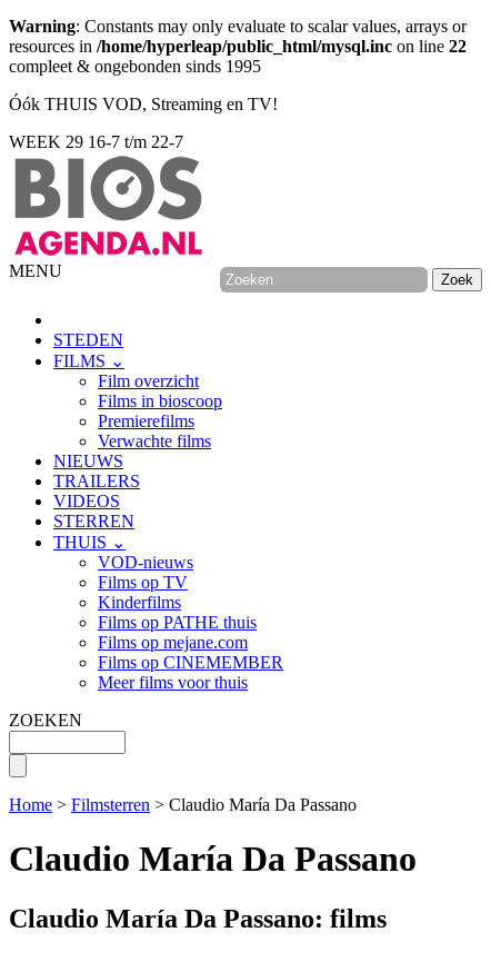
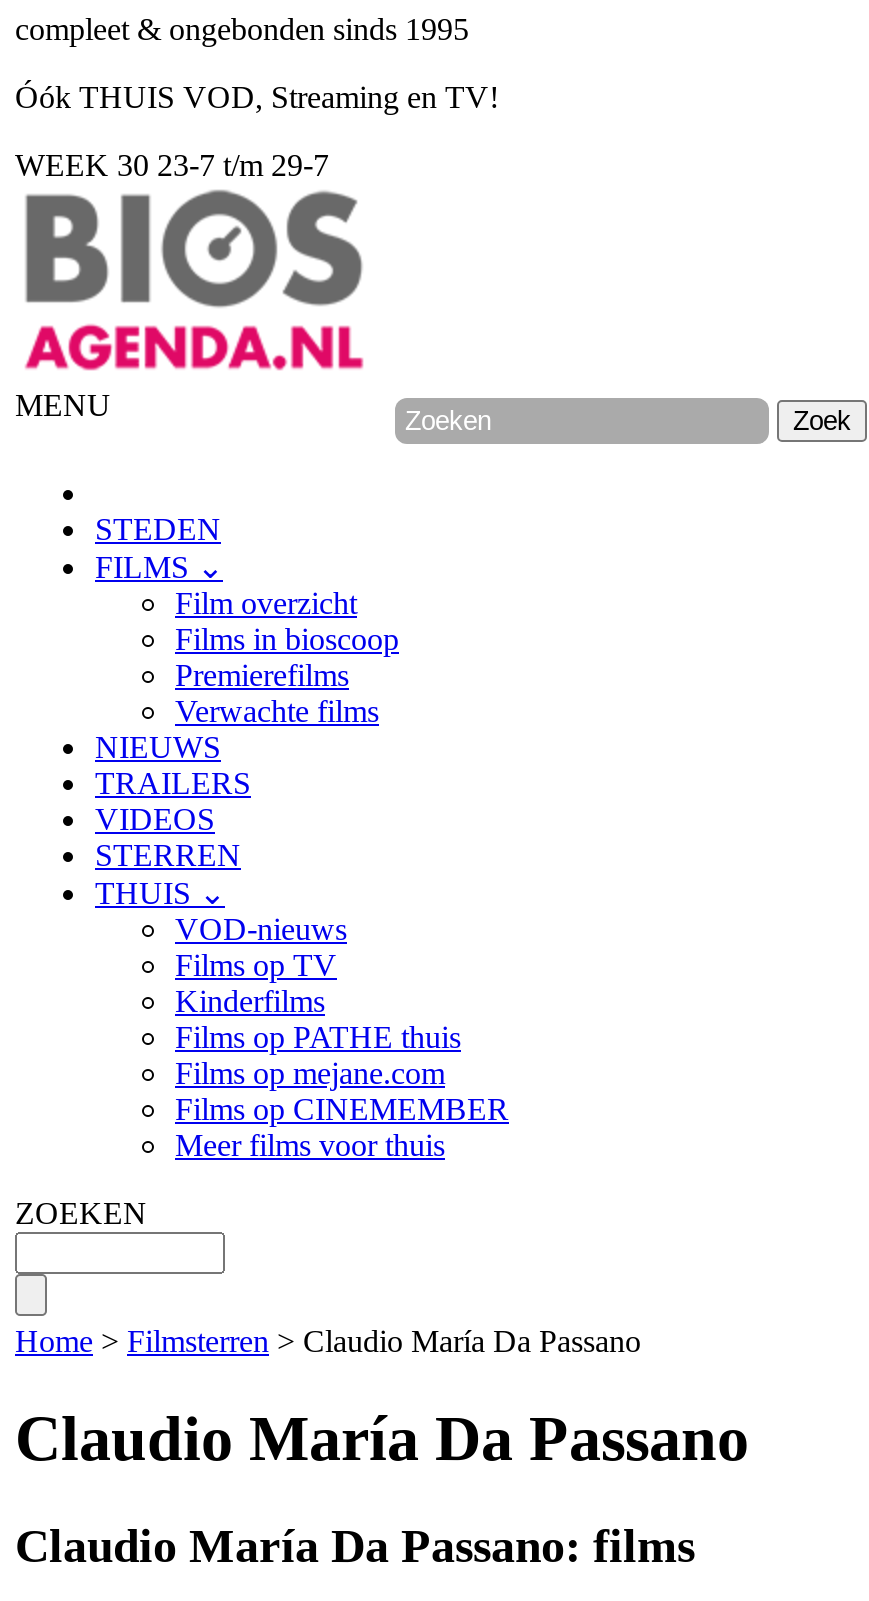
[9,17,467,56] Warning: Constants may only evaluate to scalar values, arrays or | resources in /home/hyperleap/public_html/mysql.inc on line 22 -> none
[9,132,183,151] WEEK 29 16-7 t/m 22-7 -> [15,148,329,182] WEEK 30 23-7 t/m 29-7

